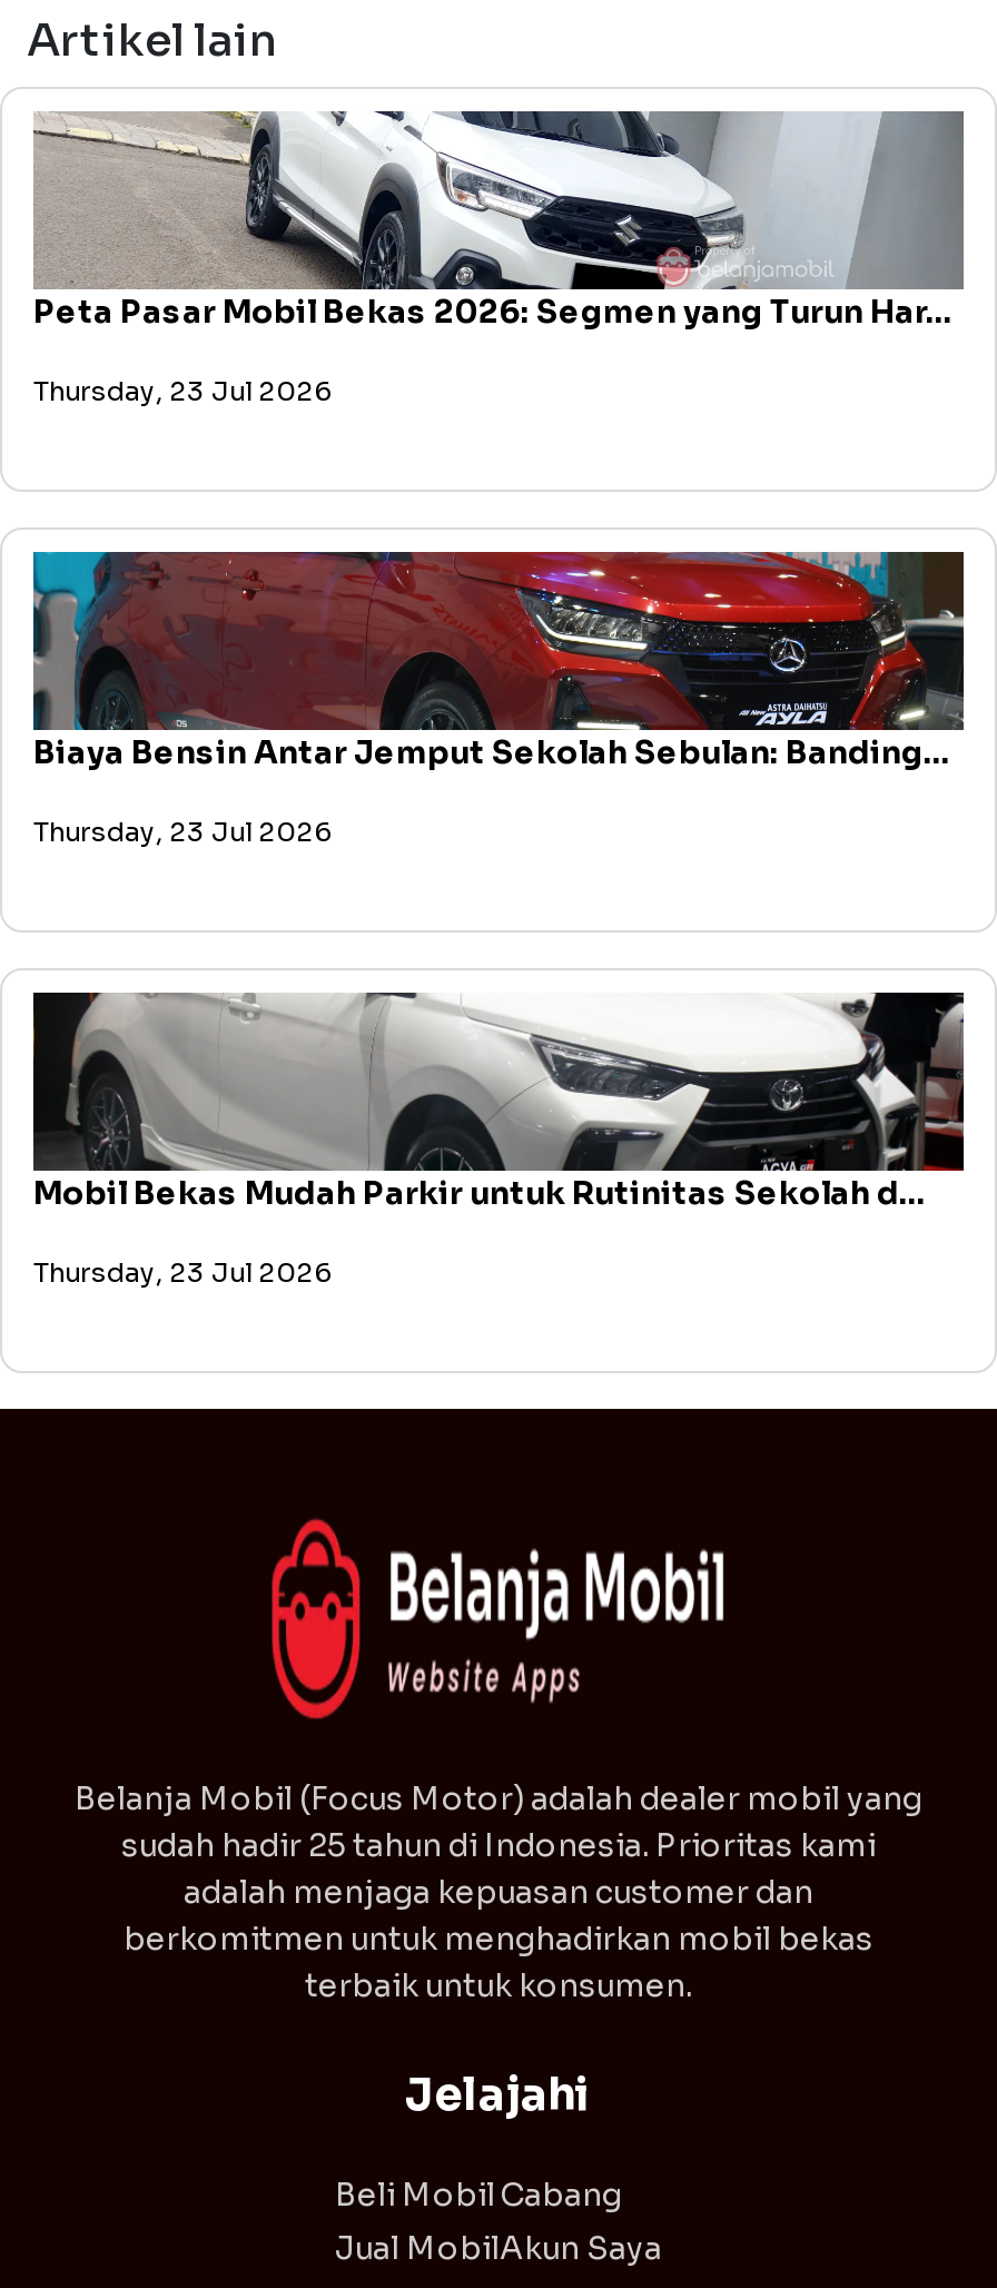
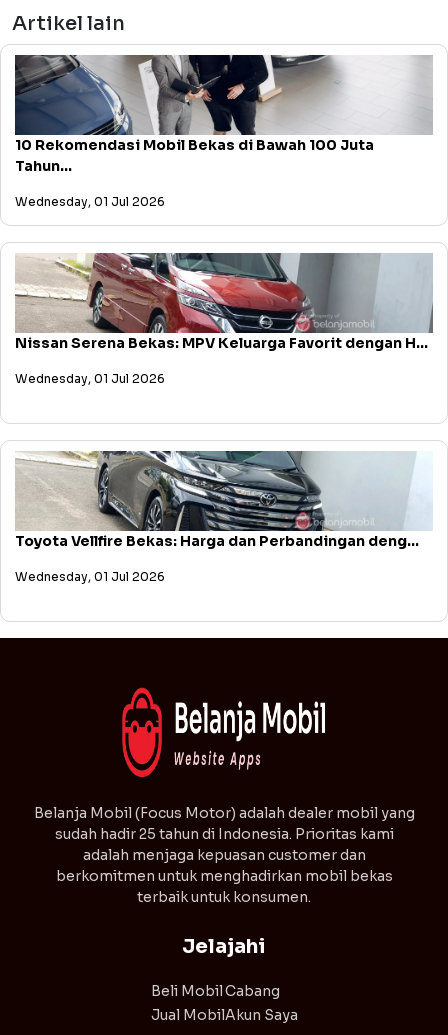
[33,109,964,331] [image] | Peta Pasar Mobil Bekas 2026: Segmen yang Turun Har... -> [14,54,432,175] [image] | 10 Rekomendasi Mobil Bekas di Bawah 100 Juta | Tahun...
[33,373,332,406] Thursday, 23 Jul 2026 -> [15,194,165,209] Wednesday, 01 Jul 2026
[31,550,966,771] [image] | Biaya Bensin Antar Jemput Sekolah Sebulan: Banding... -> [15,253,433,352] [image] | Nissan Serena Bekas: MPV Keluarga Favorit dengan H...
[33,814,332,847] Thursday, 23 Jul 2026 -> [15,371,165,386] Wednesday, 01 Jul 2026
[31,990,966,1212] [image] | Mobil Bekas Mudah Parkir untuk Rutinitas Sekolah d... -> [15,450,433,550] [image] | Toyota Vellfire Bekas: Harga dan Perbandingan deng...
[33,1254,332,1288] Thursday, 23 Jul 2026 -> [15,569,165,584] Wednesday, 01 Jul 2026

